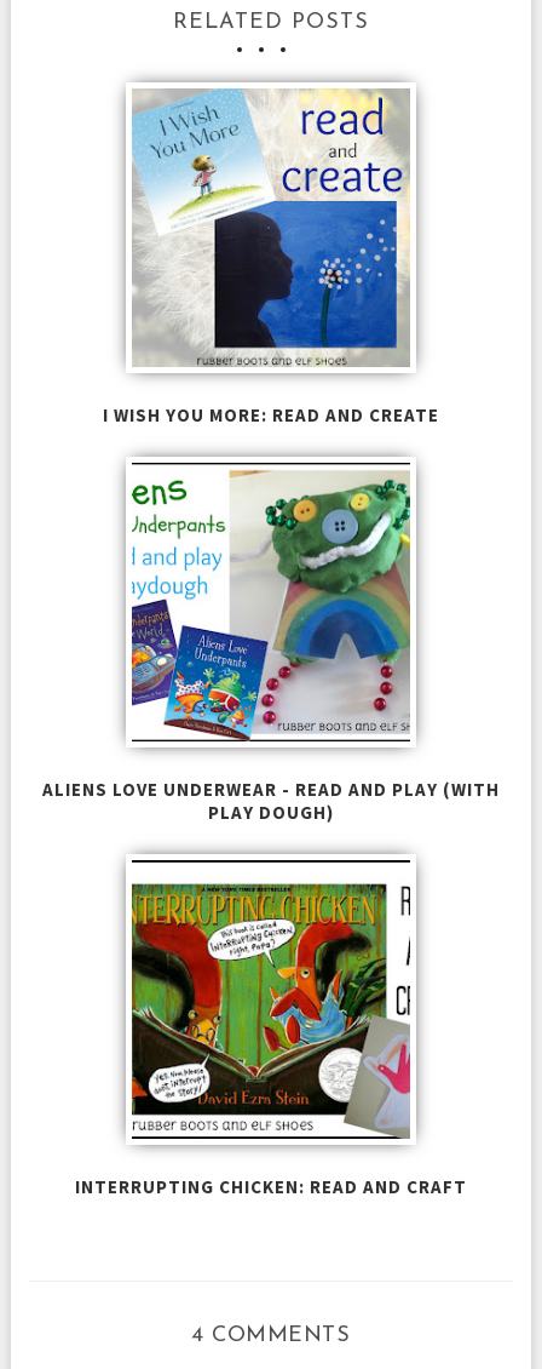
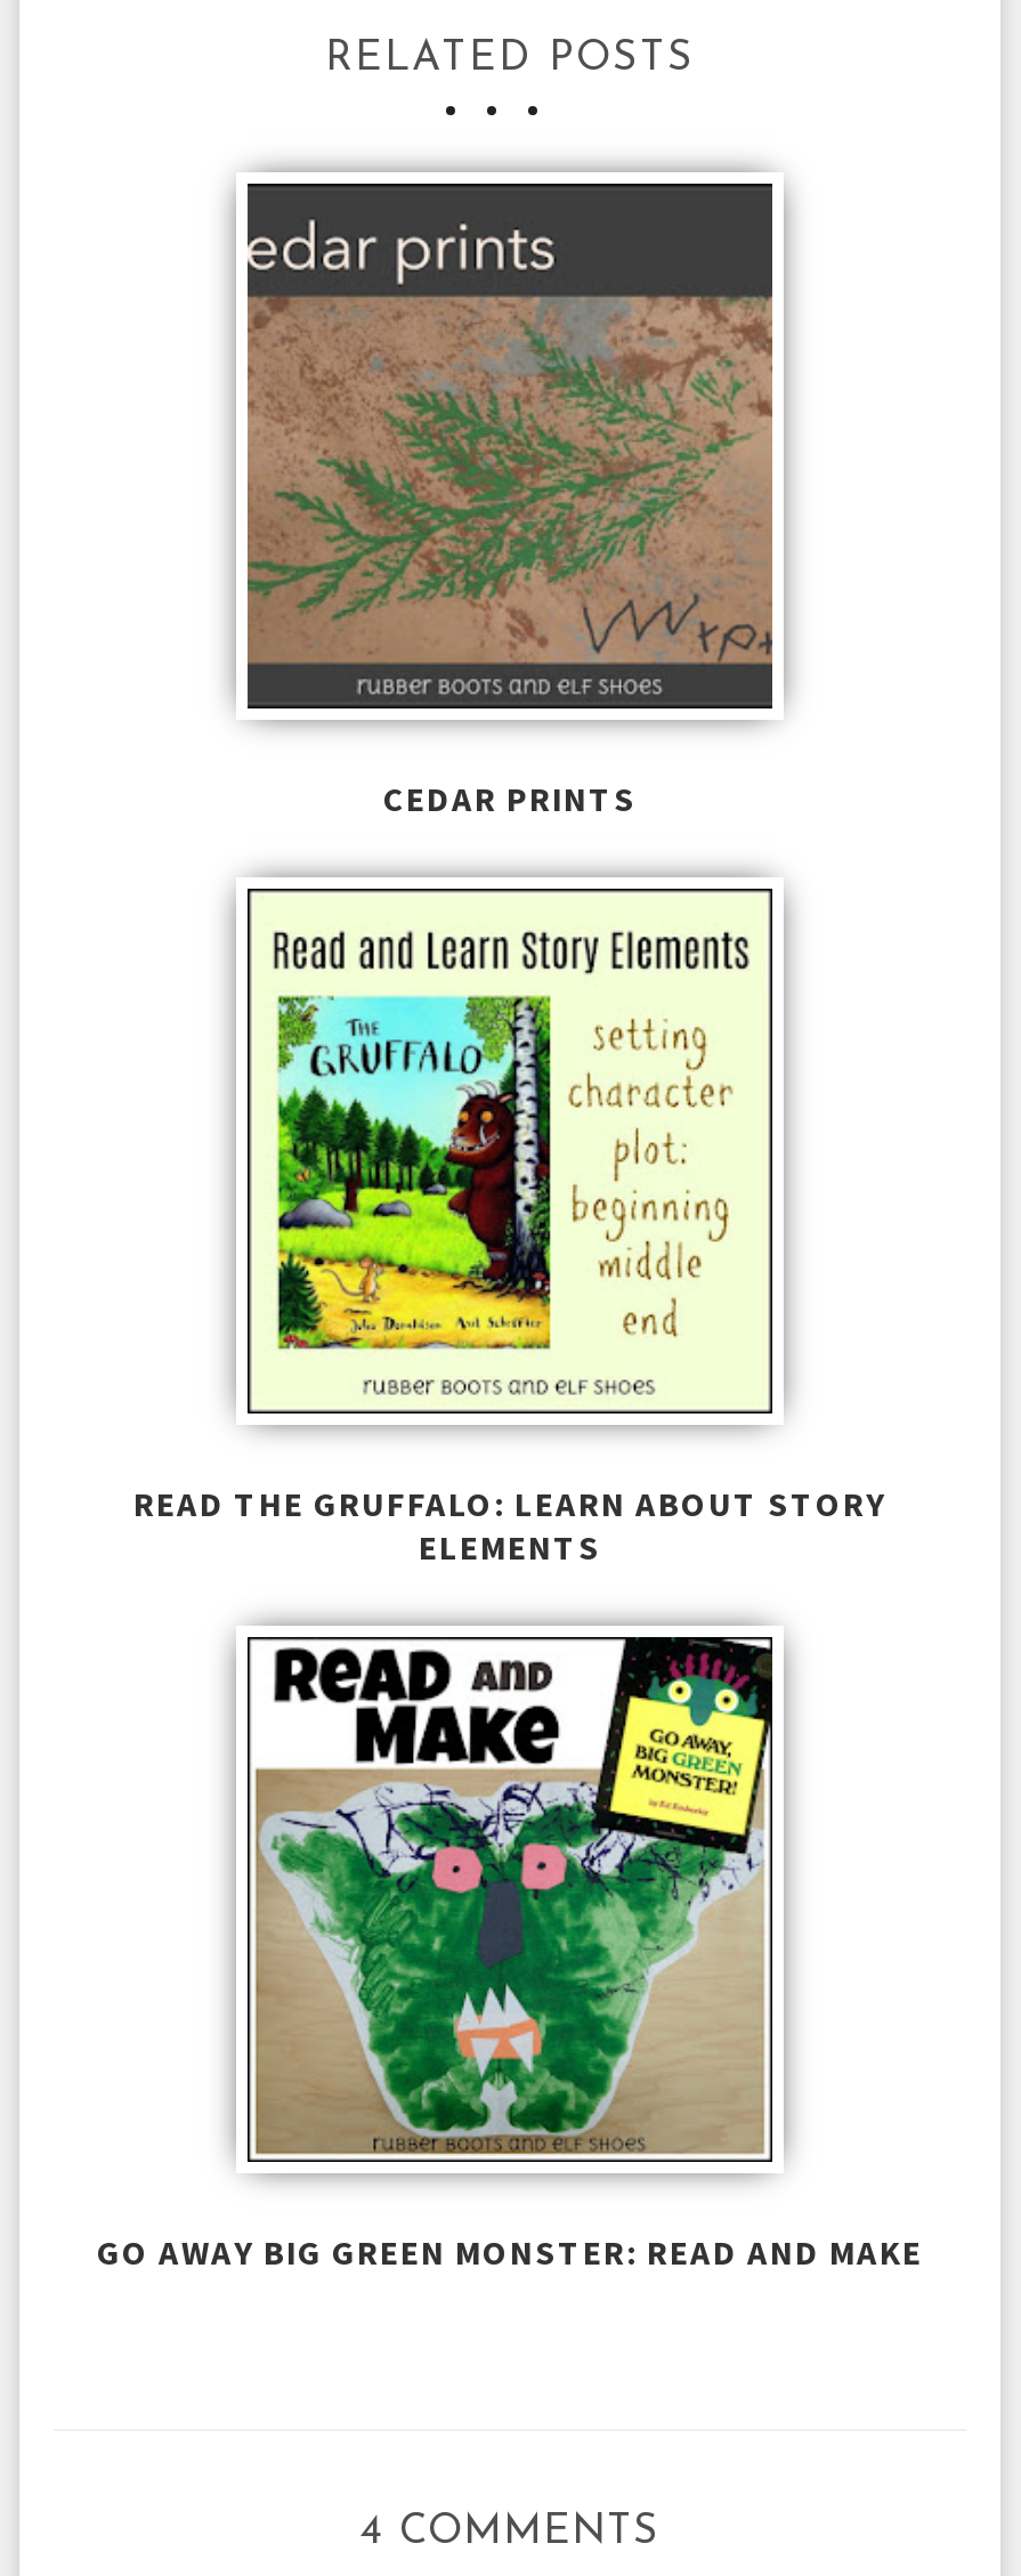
[103,88,439,427] [image] | I WISH YOU MORE: READ AND CREATE -> [245,181,775,821] [image] | CEDAR PRINTS
[42,465,500,824] [image] | ALIENS LOVE UNDERWEAR - READ AND PLAY (WITH | PLAY DOUGH) -> [133,893,886,1569] [image] | READ THE GRUFFALO: LEARN ABOUT STORY | ELEMENTS
[75,860,467,1199] [image] | INTERRUPTING CHICKEN: READ AND CRAFT -> [97,1637,923,2274] [image] | GO AWAY BIG GREEN MONSTER: READ AND MAKE

